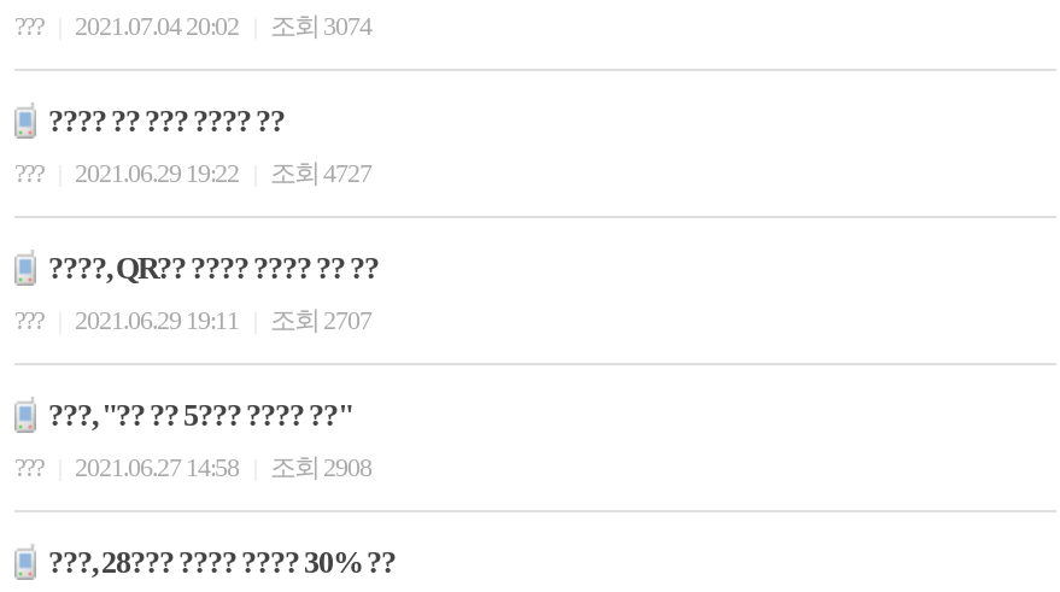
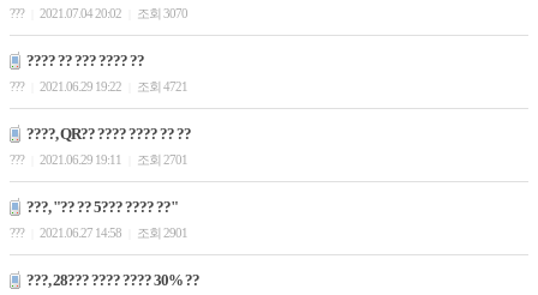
[265,11,371,40] 조회 3074 -> [134,6,187,20] 조회 3070
[265,158,371,187] 조회 4727 -> [134,79,187,94] 조회 4721
[265,305,371,334] 조회 2707 -> [134,152,187,167] 조회 2701
[265,452,371,481] 조회 2908 -> [134,225,187,240] 조회 2901

